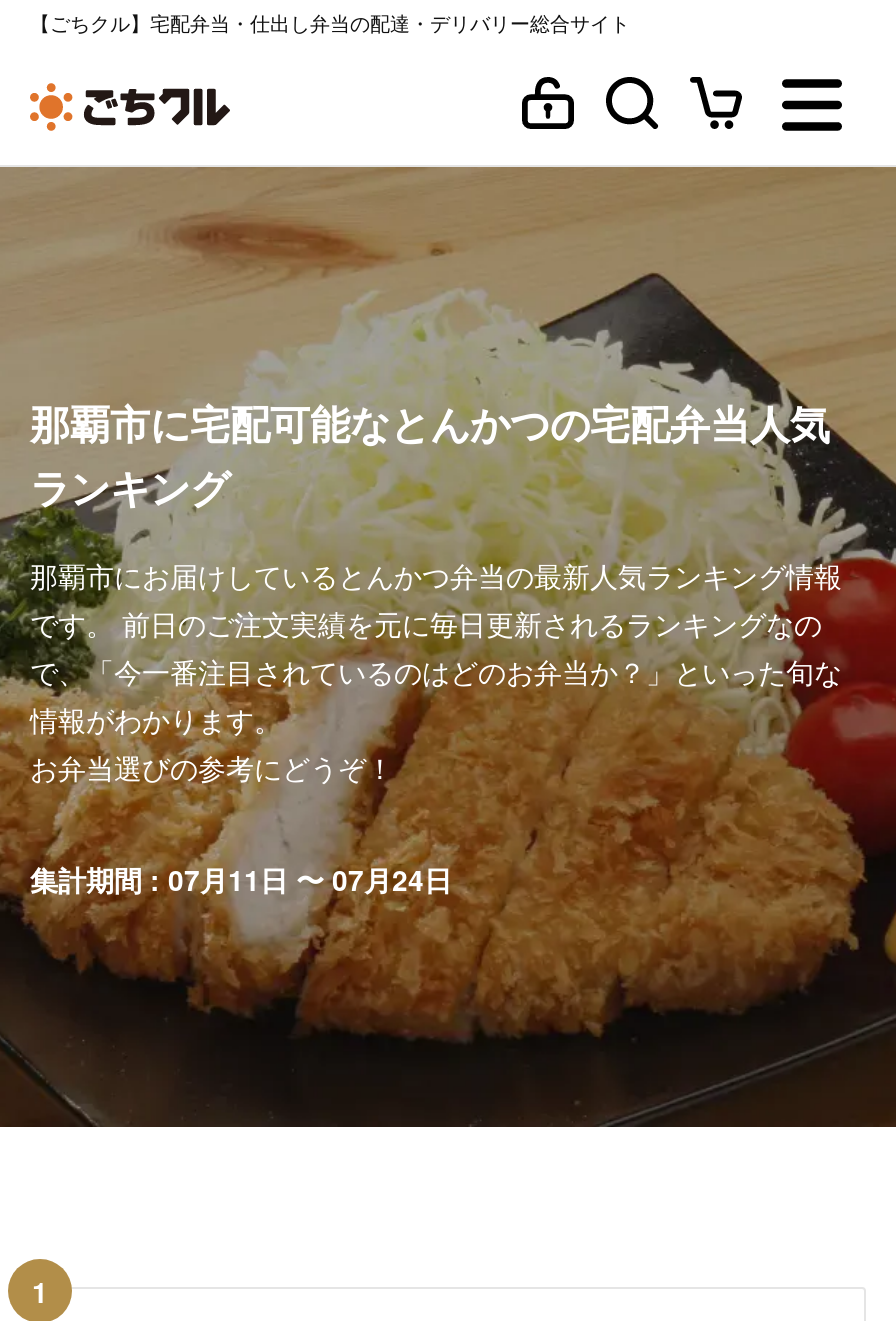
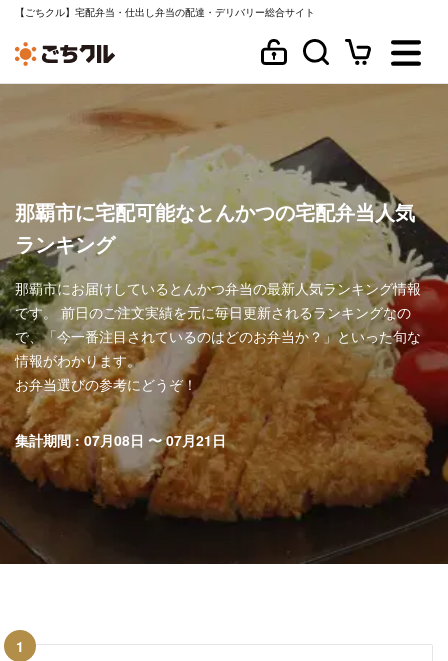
[30,859,452,899] 集計期間 : 07月11日 〜 07月24日 -> [15,430,226,450] 集計期間 : 07月08日 〜 07月21日

